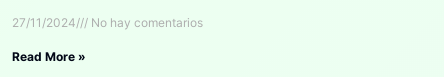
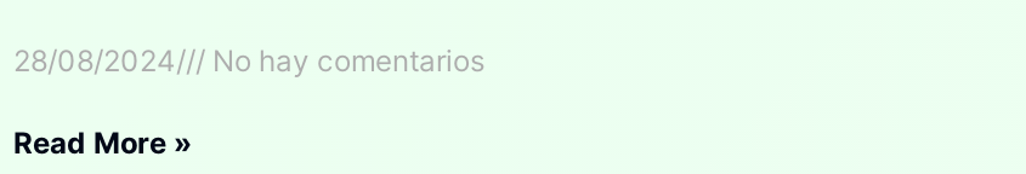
[12,15,203,30] 27/11/2024 No hay comentarios -> [13,41,484,77] 28/08/2024 No hay comentarios

